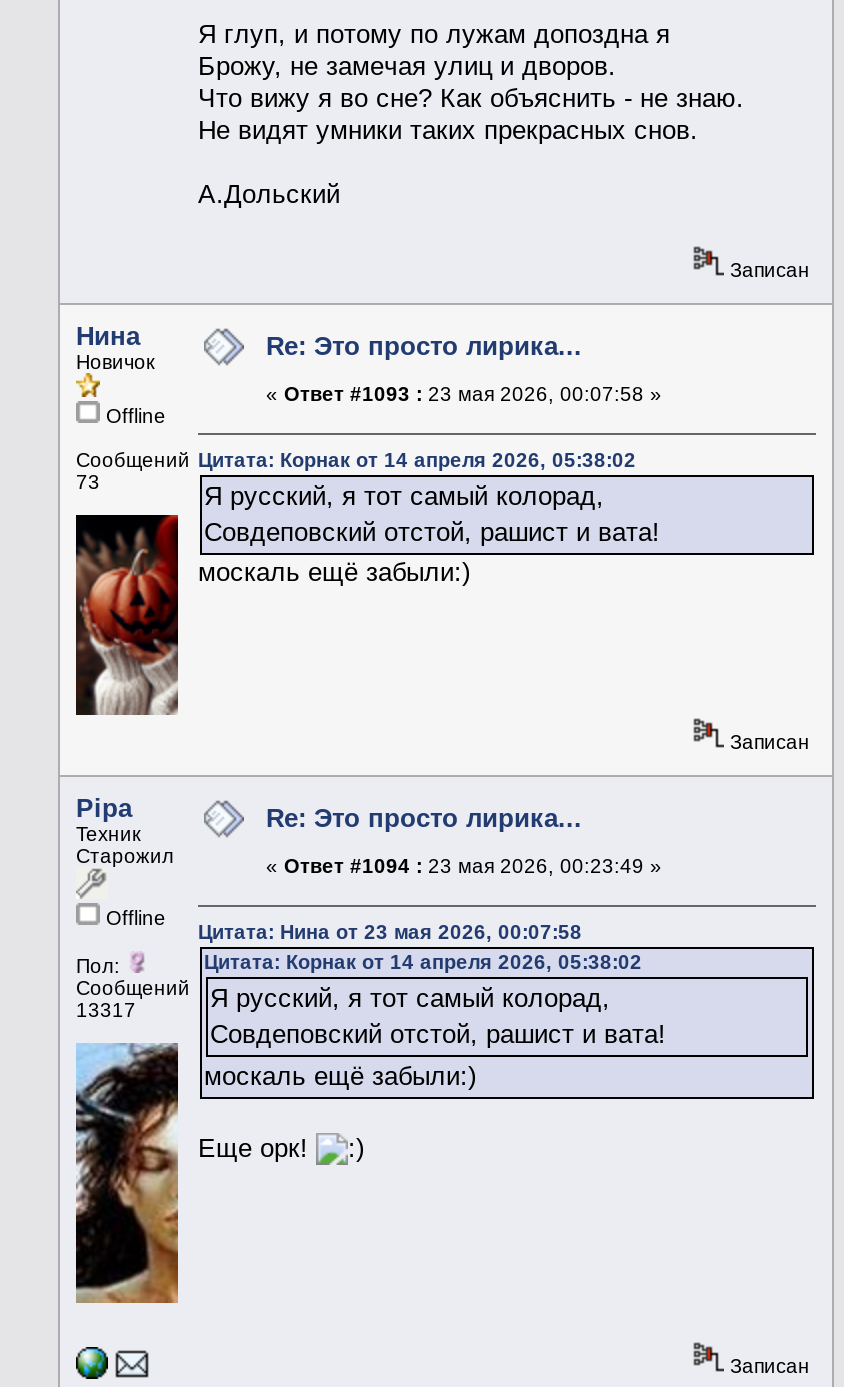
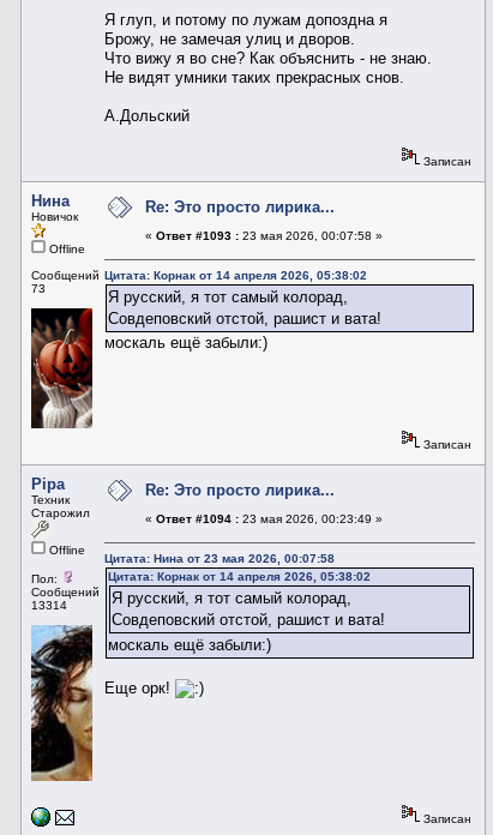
[76,998,136,1020] 13317 -> [31,598,67,611] 13314

